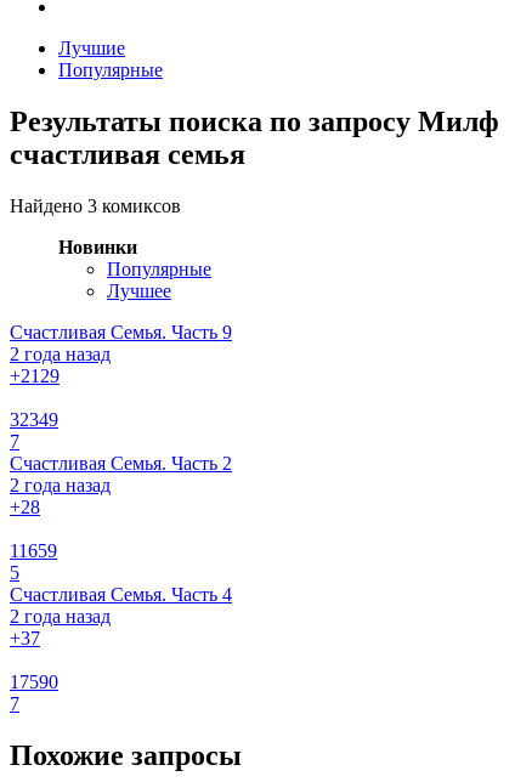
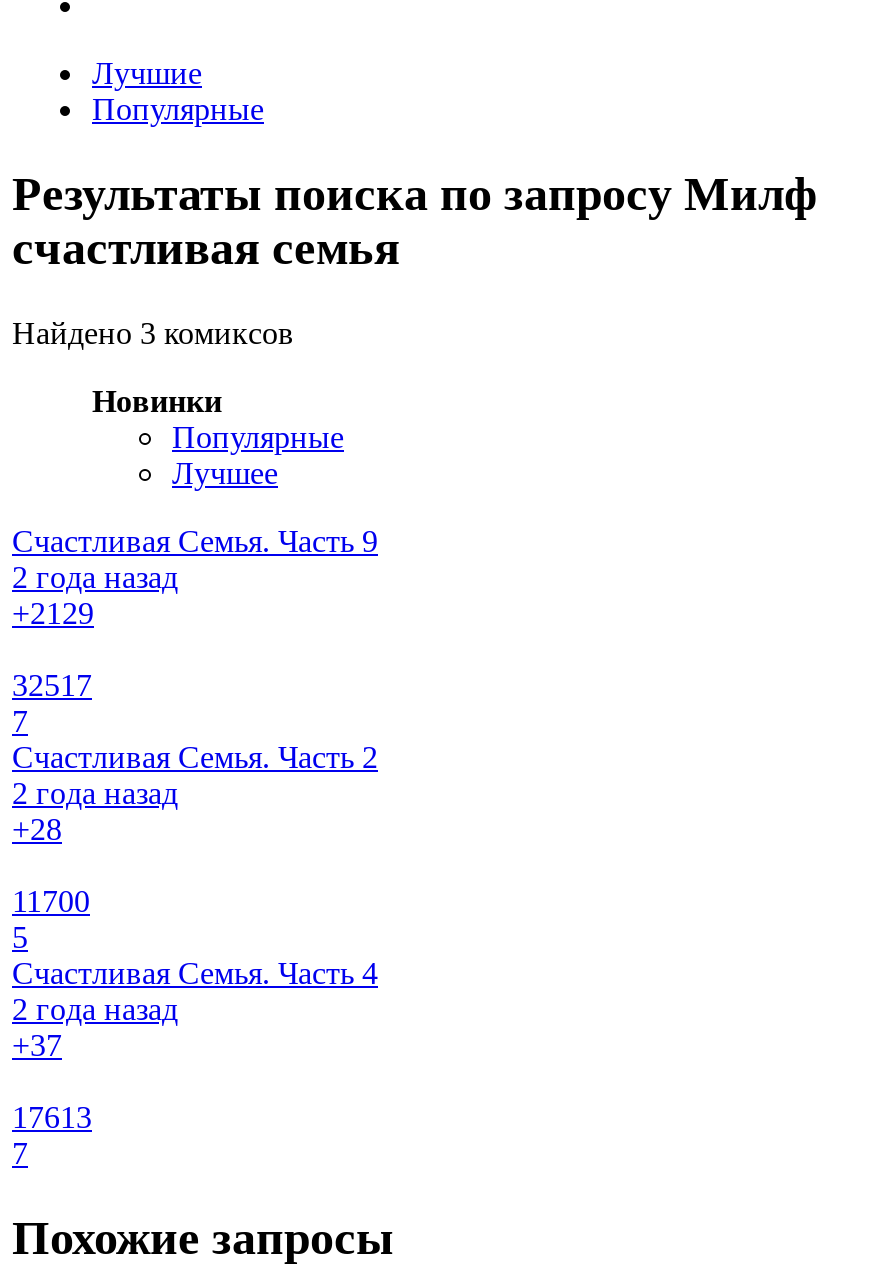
[10,409,58,430] 32349 -> [12,668,92,702] 32517
[10,540,57,561] 11659 -> [12,884,90,918] 11700
[10,671,58,692] 17590 -> [12,1100,92,1134] 17613

